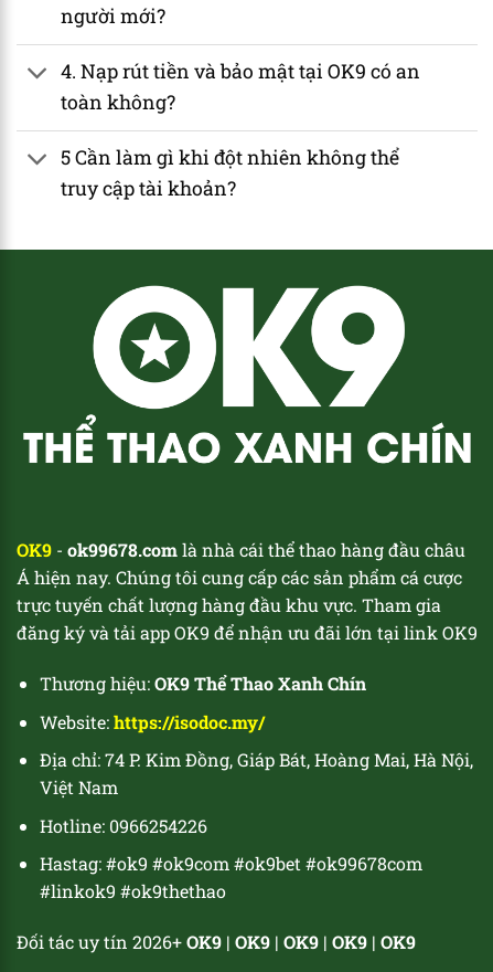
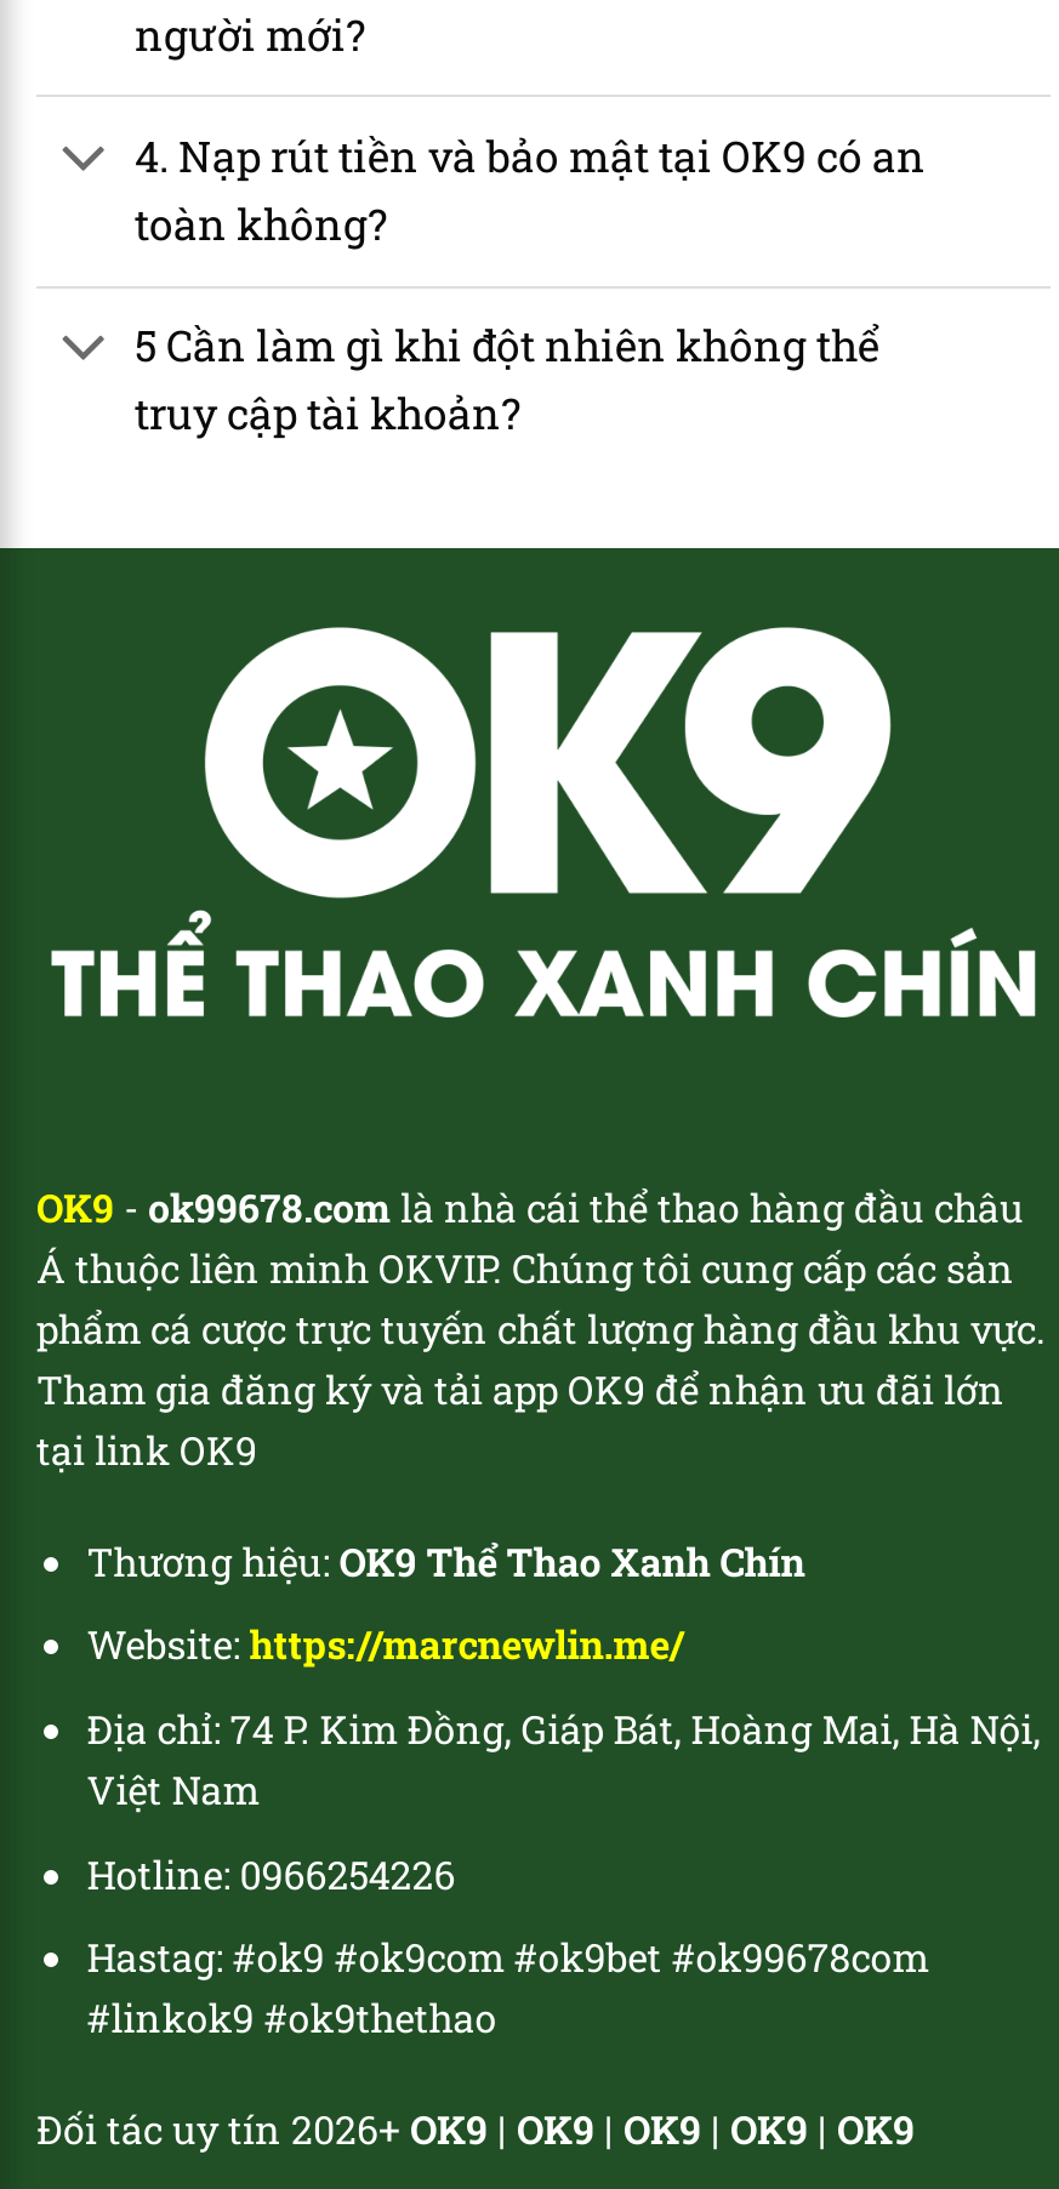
[17,566,478,644] Á hiện nay. Chúng tôi cung cấp các sản phẩm cá cược | trực tuyến chất lượng hàng đầu khu vực. Tham gia | đăng ký và tải app OK9 để nhận ưu đãi lớn tại link OK9 -> [36,1242,1046,1475] Á thuộc liên minh OKVIP. Chúng tôi cung cấp các sản | phẩm cá cược trực tuyến chất lượng hàng đầu khu vực. | Tham gia đăng ký và tải app OK9 để nhận ưu đãi lớn | tại link OK9
[39,710,264,733] Website: https://isodoc.my/ -> [87,1619,684,1670] Website: https://marcnewlin.me/

